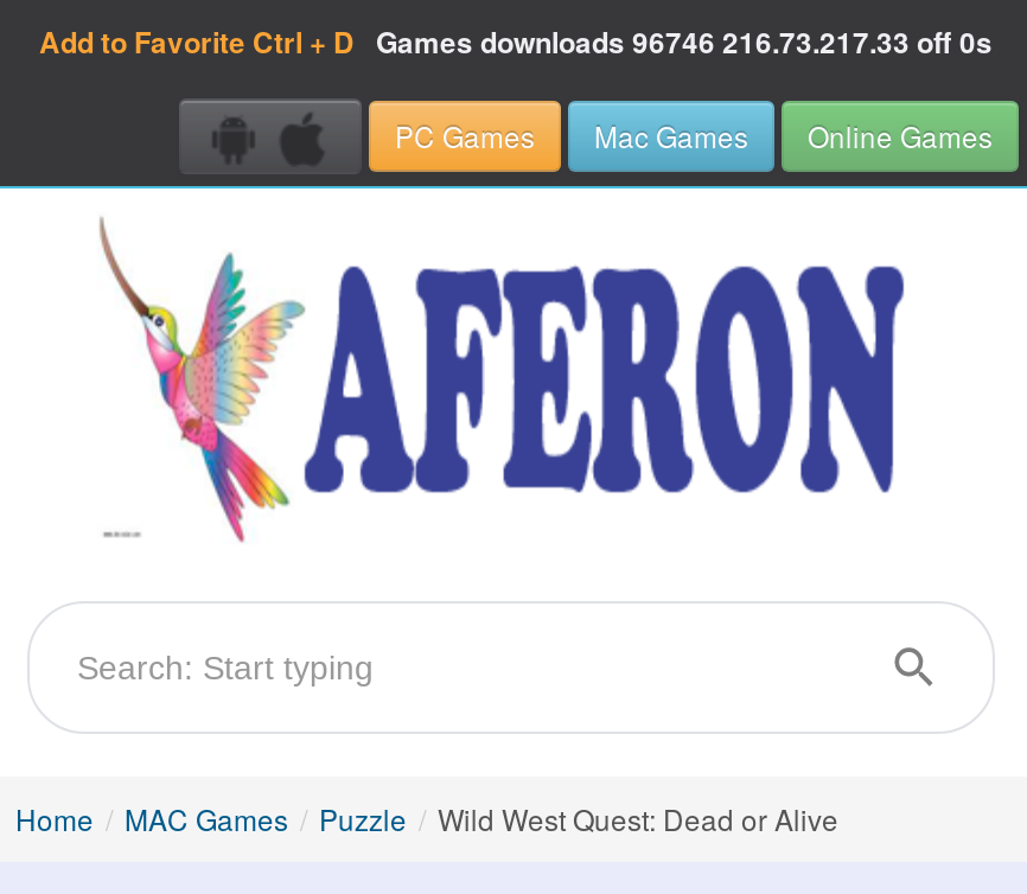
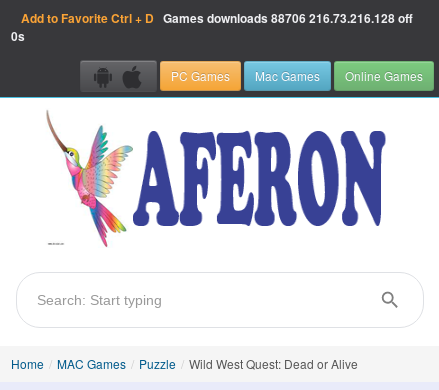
[39,20,993,63] Add to Favorite Ctrl + D Games downloads 96746 216.73.217.33 off 0s -> [11,9,413,45] Add to Favorite Ctrl + D Games downloads 88706 216.73.216.128 off | 0s

